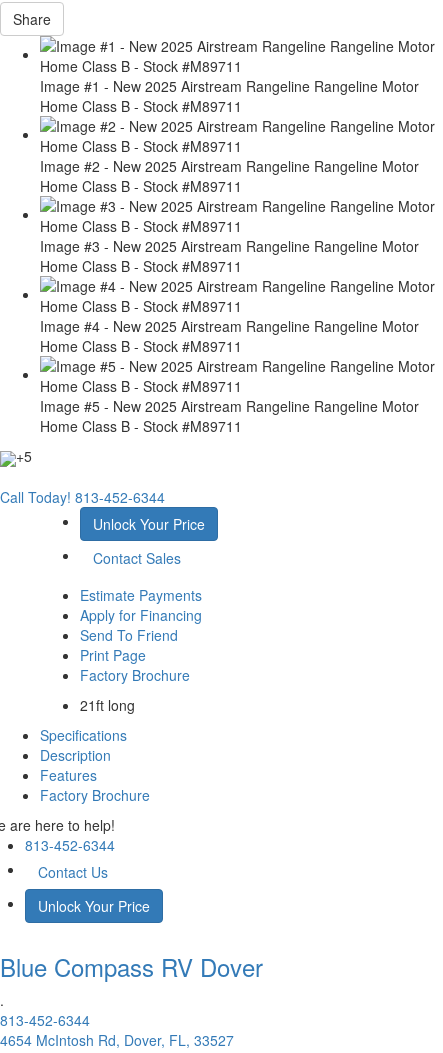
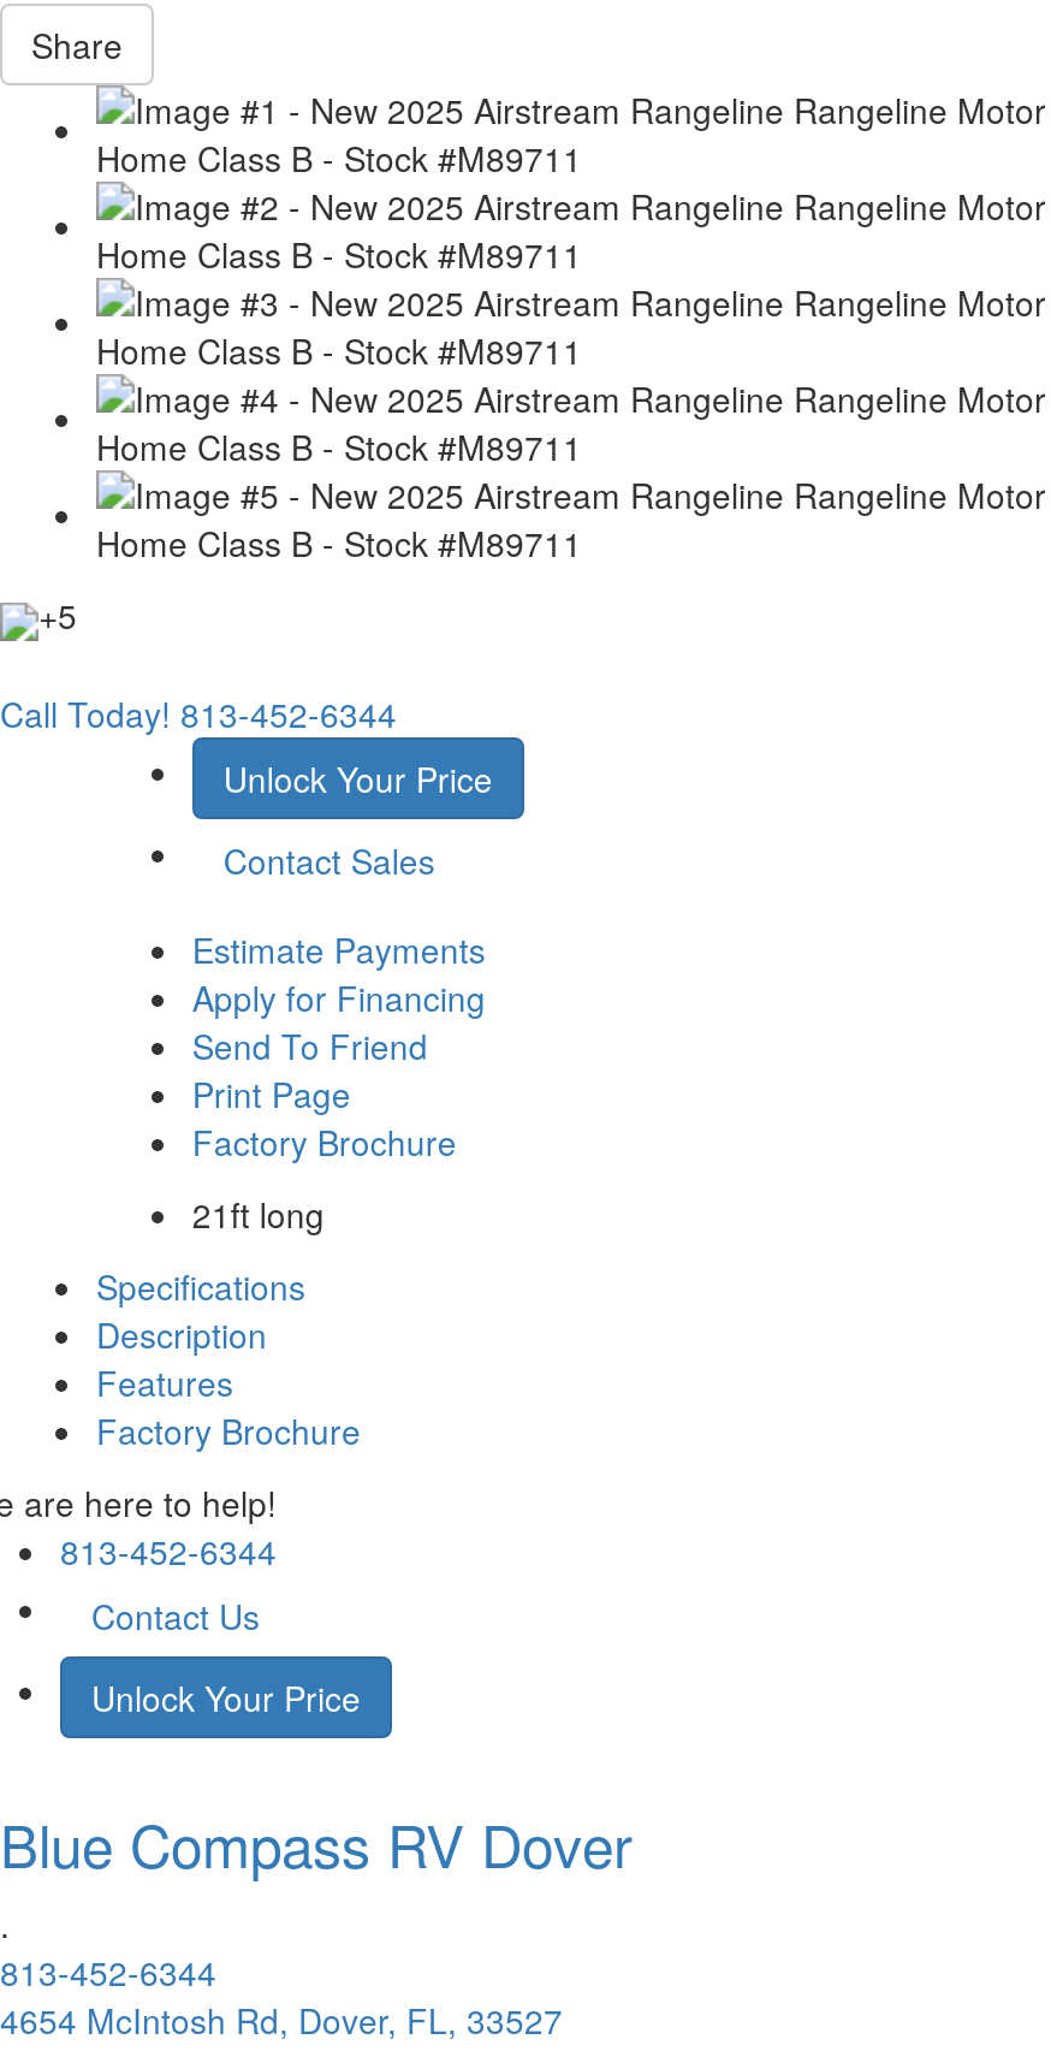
[40,76,419,436] Image #1 - New 2025 Airstream Rangeline Rangeline Motor | Home Class B - Stock #M89711 | Image #2 - New 2025 Airstream Rangeline Rangeline Motor | Home Class B - Stock #M89711 | Image #3 - New 2025 Airstream Rangeline Rangeline Motor | Home Class B - Stock #M89711 | Image #4 - New 2025 Airstream Rangeline Rangeline Motor | Home Class B - Stock #M89711 | Image #5 - New 2025 Airstream Rangeline Rangeline Motor | Home Class B - Stock #M89711 -> none

